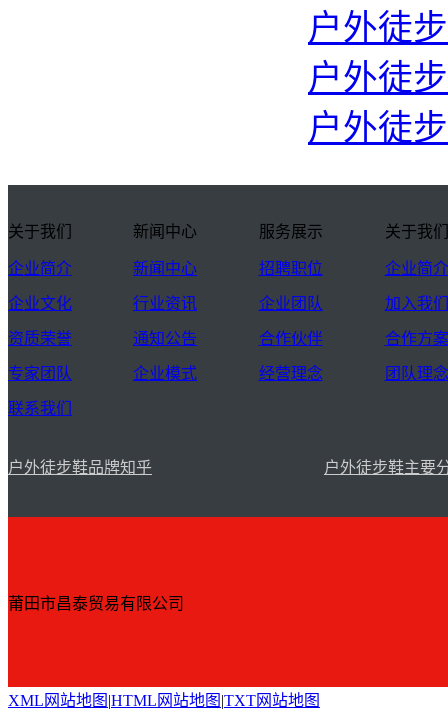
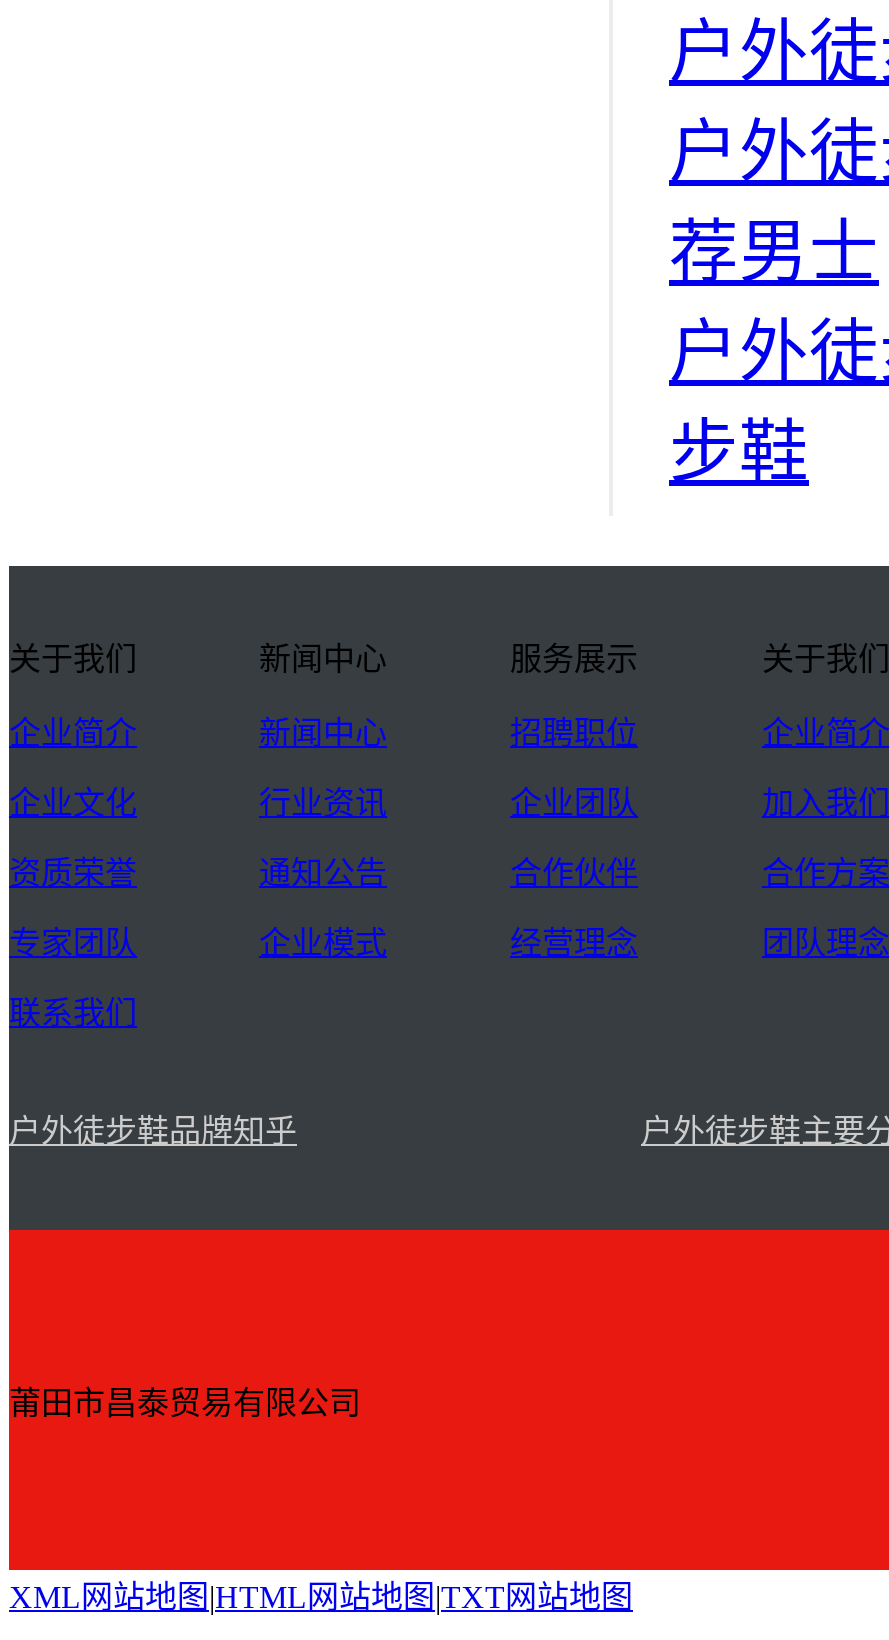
none -> [669,214,879,292] 荐男士
none -> [669,414,809,492] 步鞋

